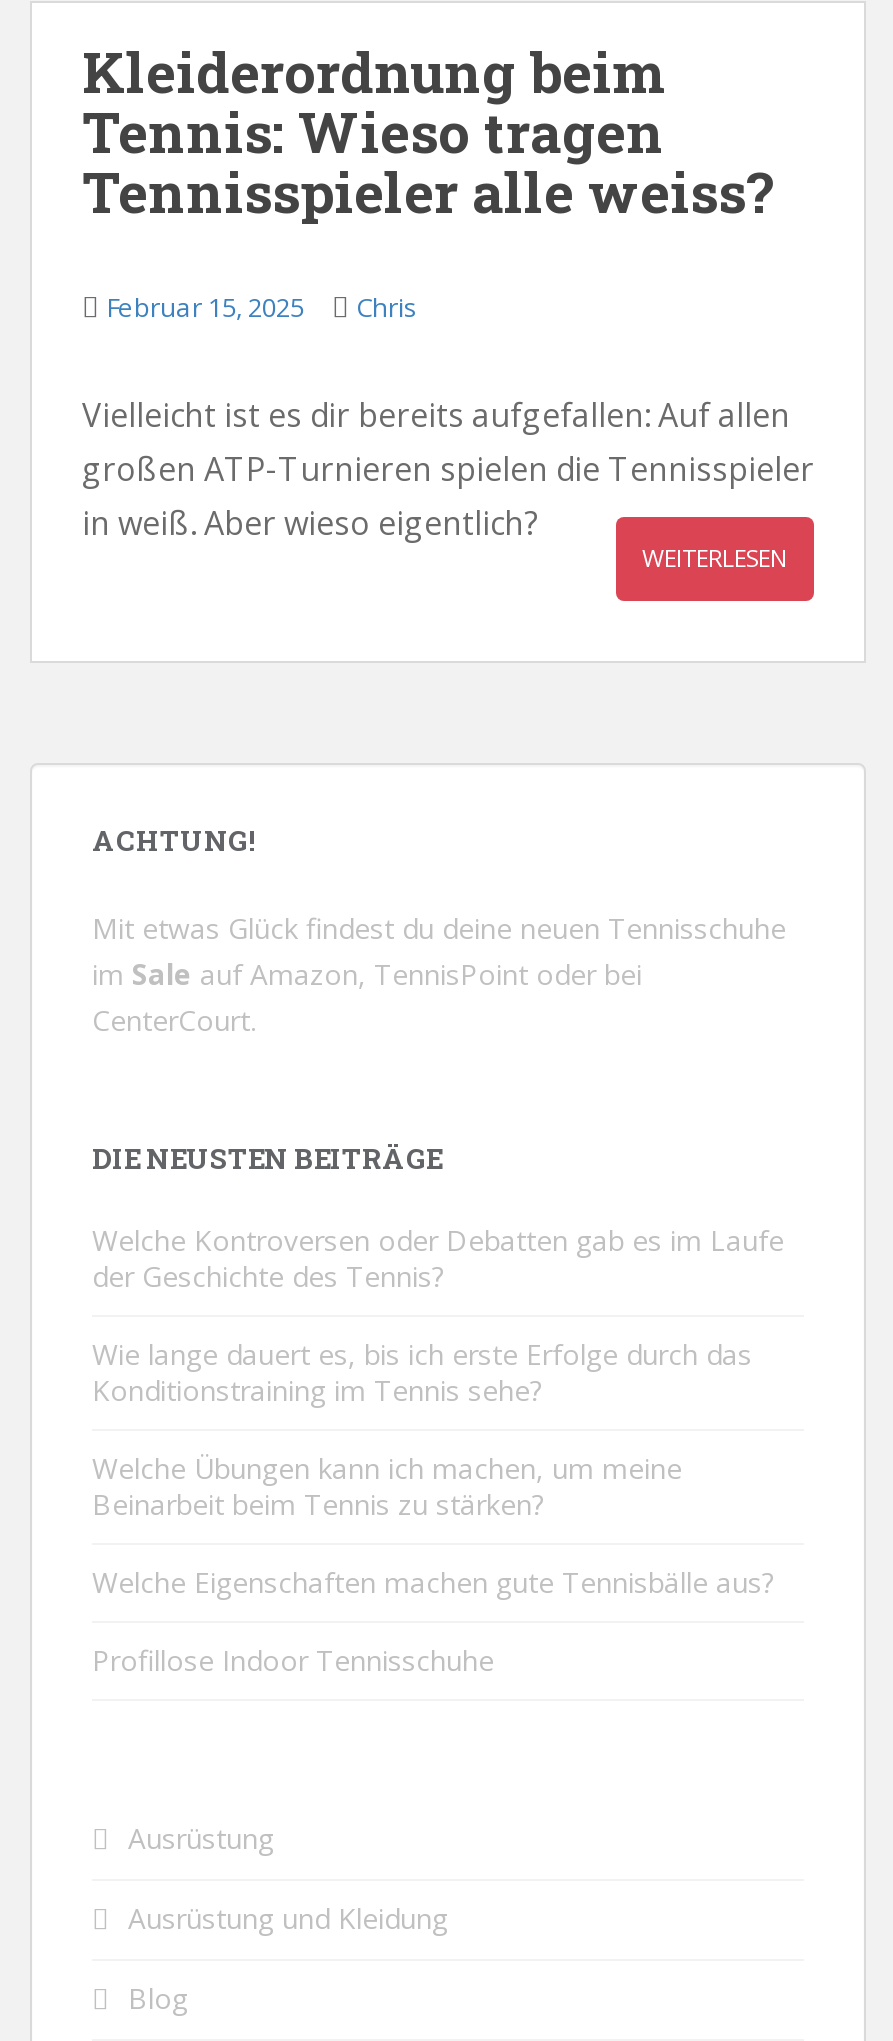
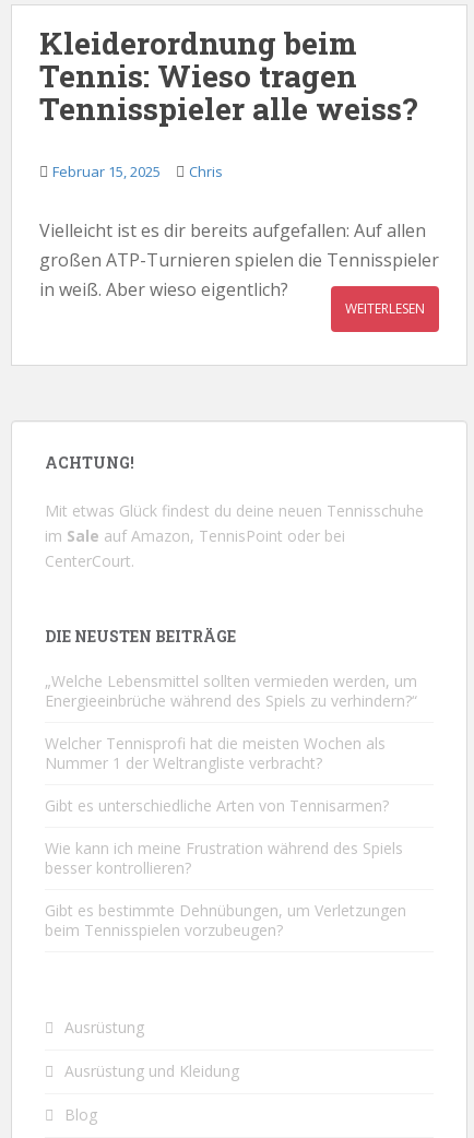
[92,1221,784,1295] Welche Kontroversen oder Debatten gab es im Laufe | der Geschichte des Tennis? -> [45,670,417,711] „Welche Lebensmittel sollten vermieden werden, um | Energieeinbrüche während des Spiels zu verhindern?“
[92,1335,752,1409] Wie lange dauert es, bis ich erste Erfolge durch das | Konditionstraining im Tennis sehe? -> [45,733,386,773] Welcher Tennisprofi hat die meisten Wochen als | Nummer 1 der Weltrangliste verbracht?
[92,1449,682,1523] Welche Übungen kann ich machen, um meine | Beinarbeit beim Tennis zu stärken? -> [45,795,389,816] Gibt es unterschiedliche Arten von Tennisarmen?
[92,1563,774,1601] Welche Eigenschaften machen gute Tennisbälle aus? -> [45,837,403,878] Wie kann ich meine Frustration während des Spiels | besser kontrollieren?
[92,1641,494,1679] Profillose Indoor Tennisschuhe -> [45,900,406,940] Gibt es bestimmte Dehnübungen, um Verletzungen | beim Tennisspielen vorzubeugen?

